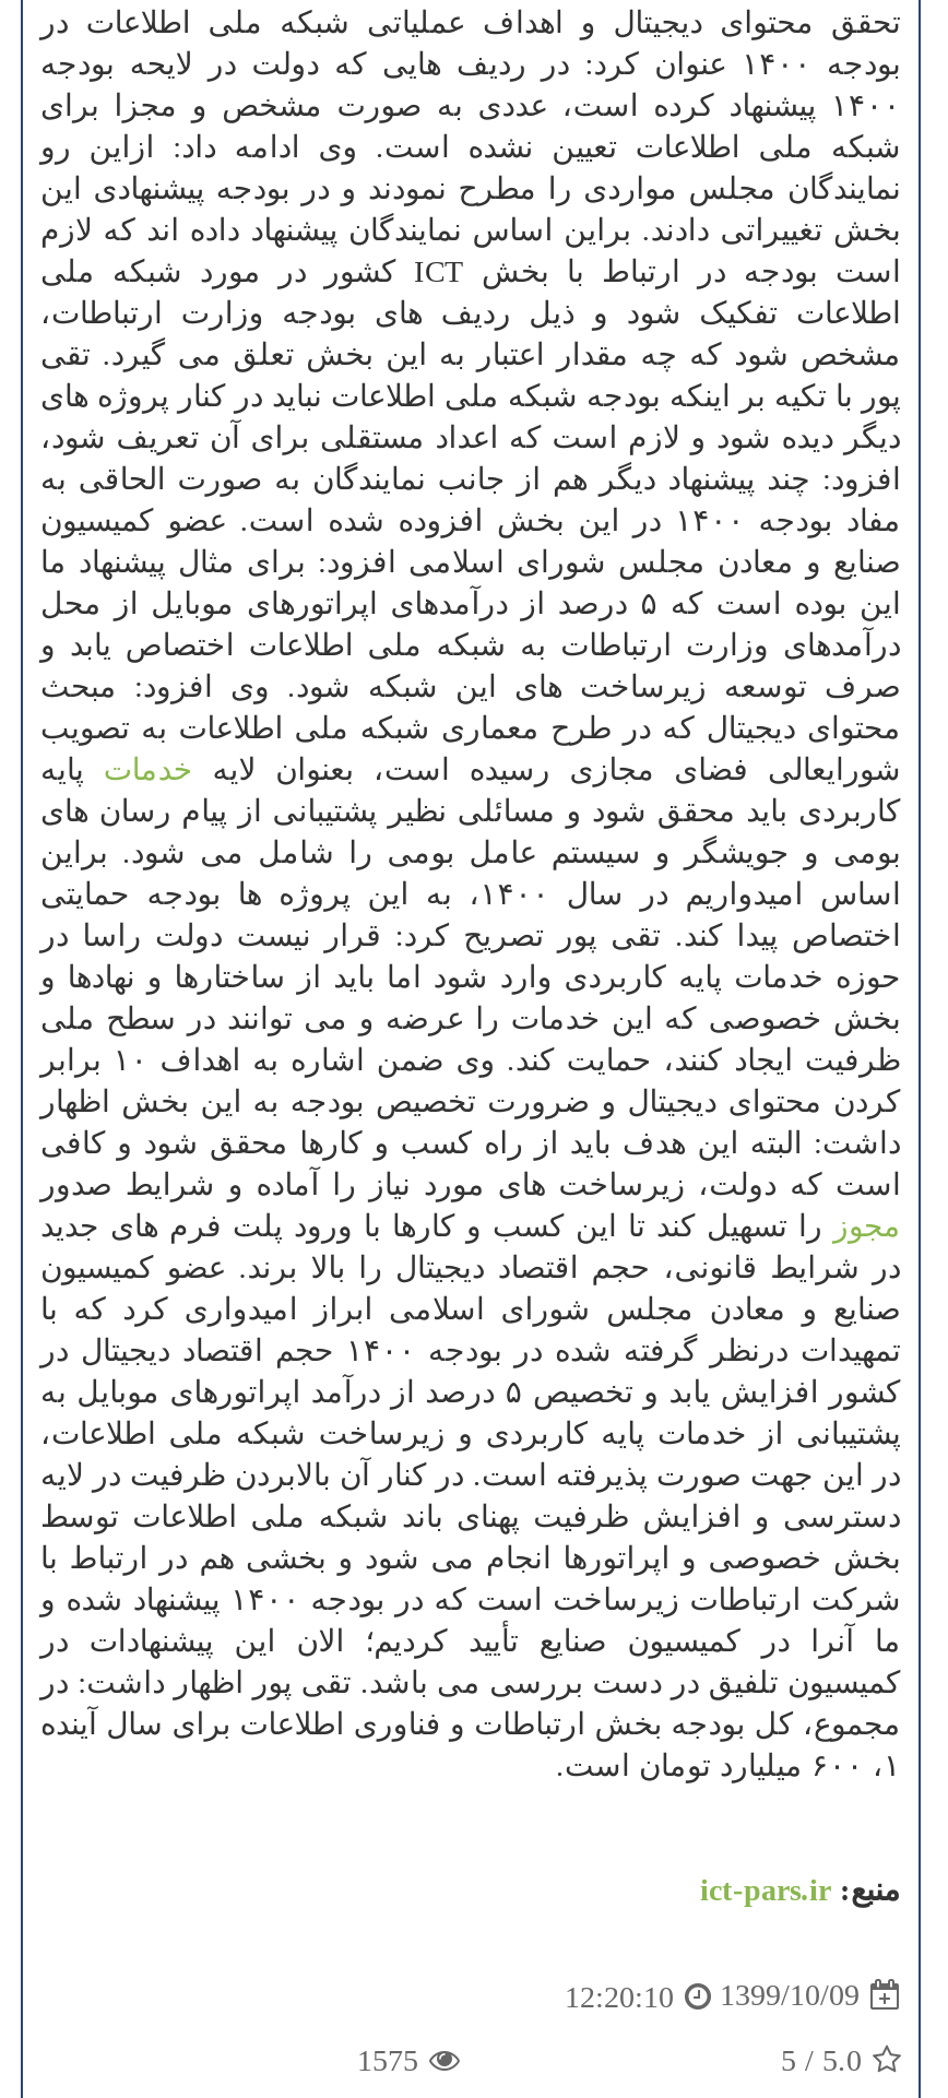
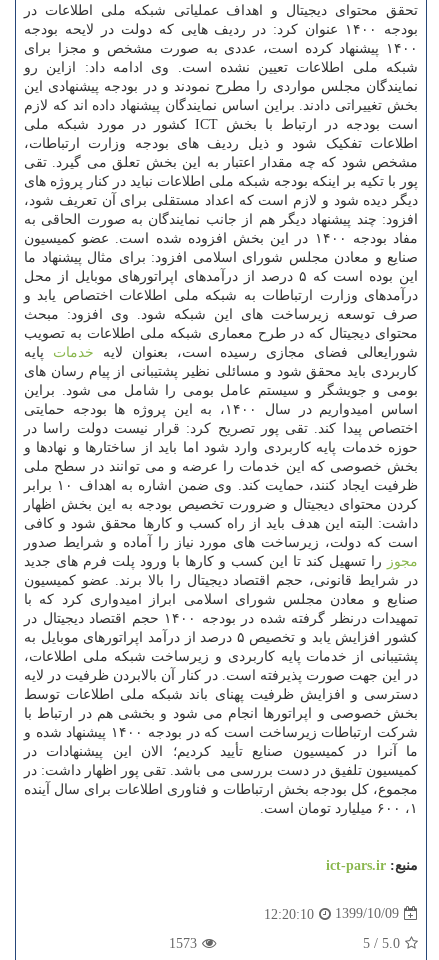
[357,2044,418,2077] 1575 -> [169,936,197,951] 1573

